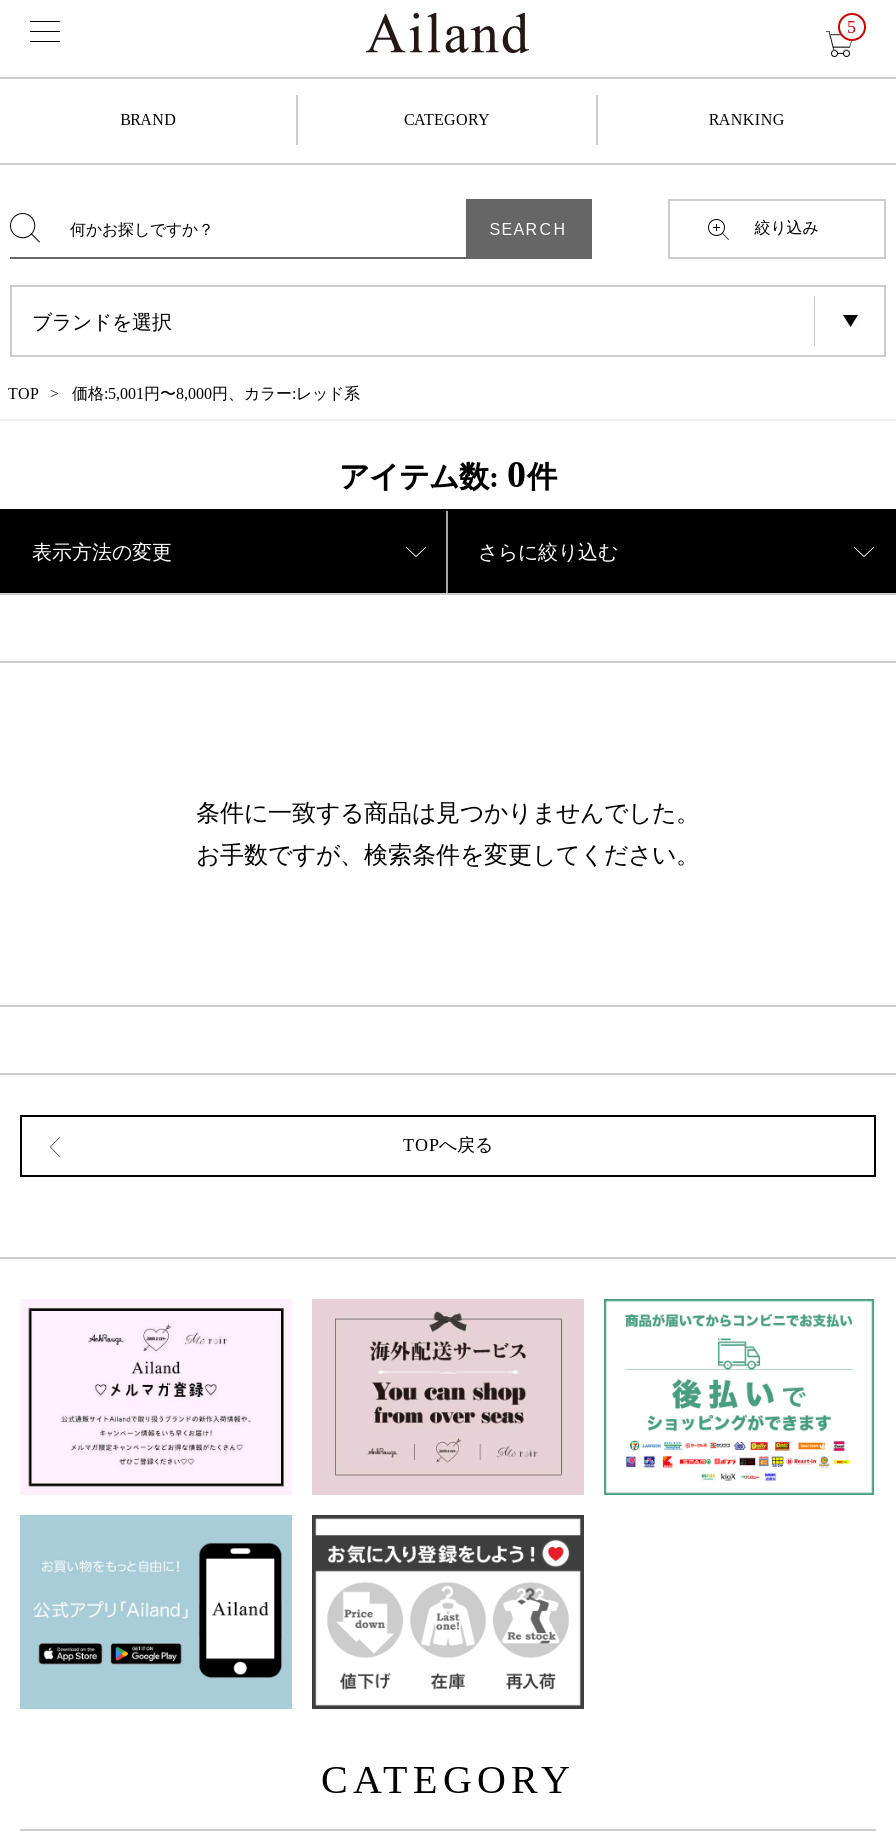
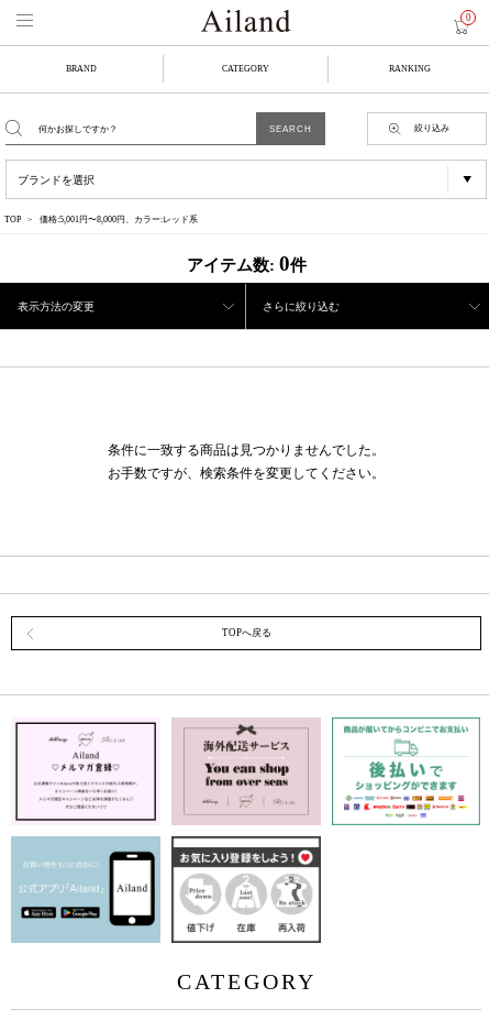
[847,17,857,37] 5 -> [465,12,471,23] 0

